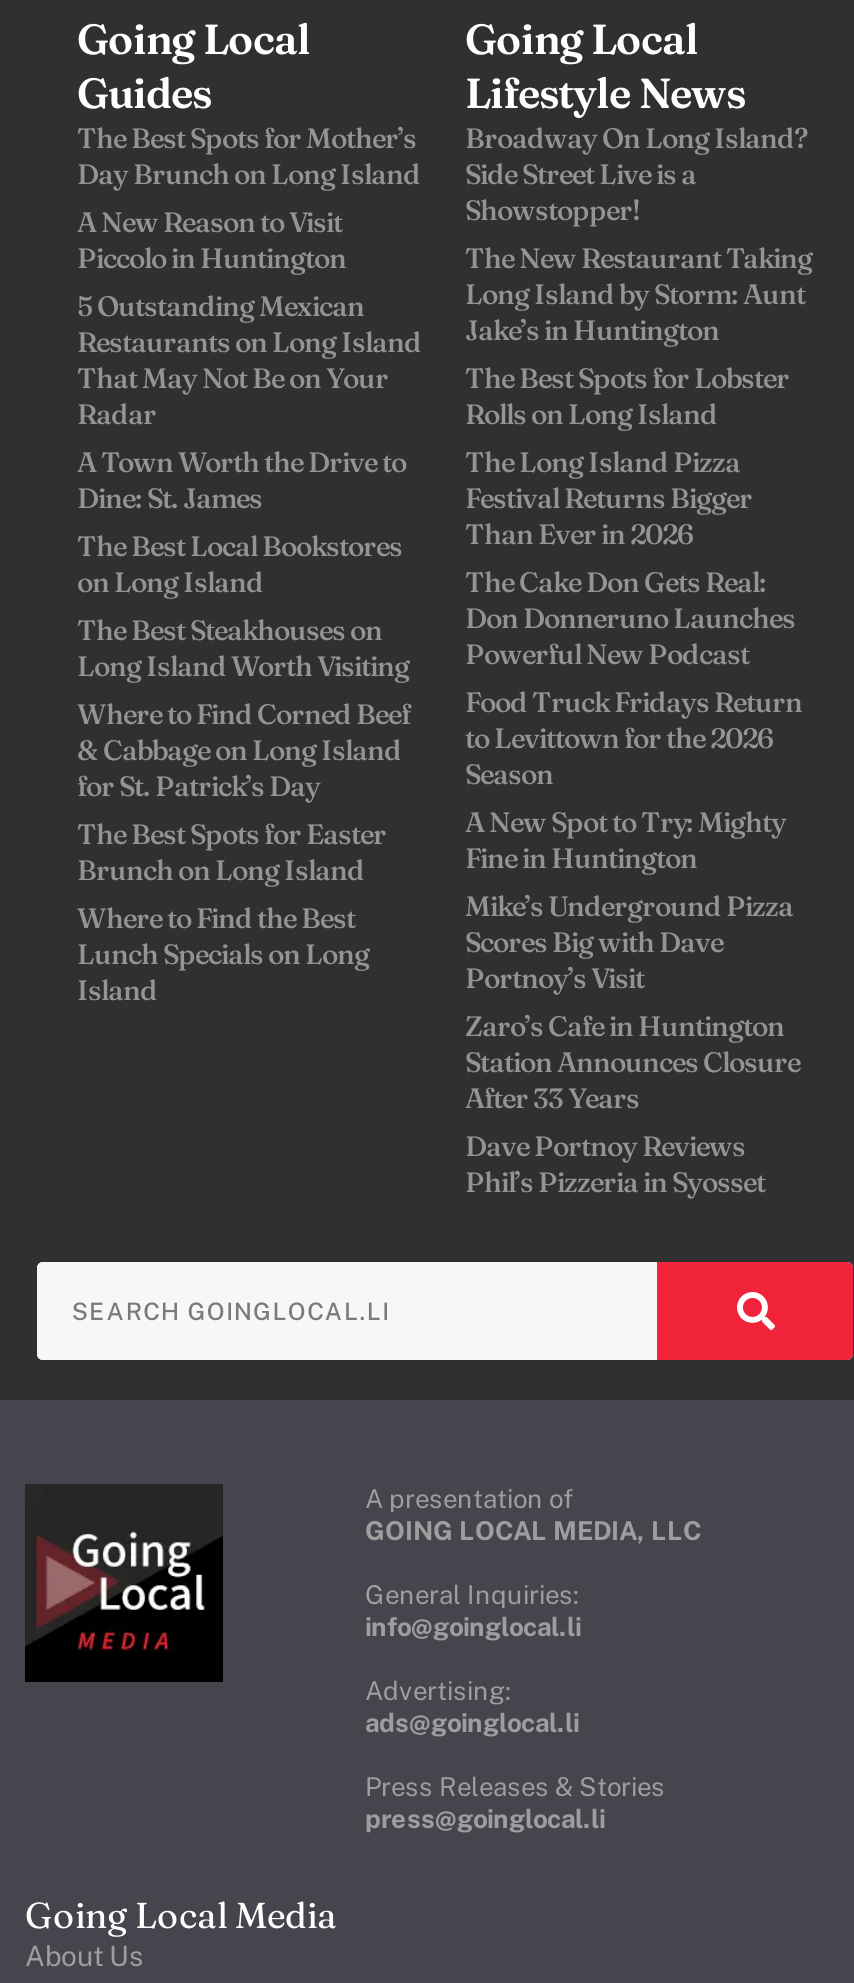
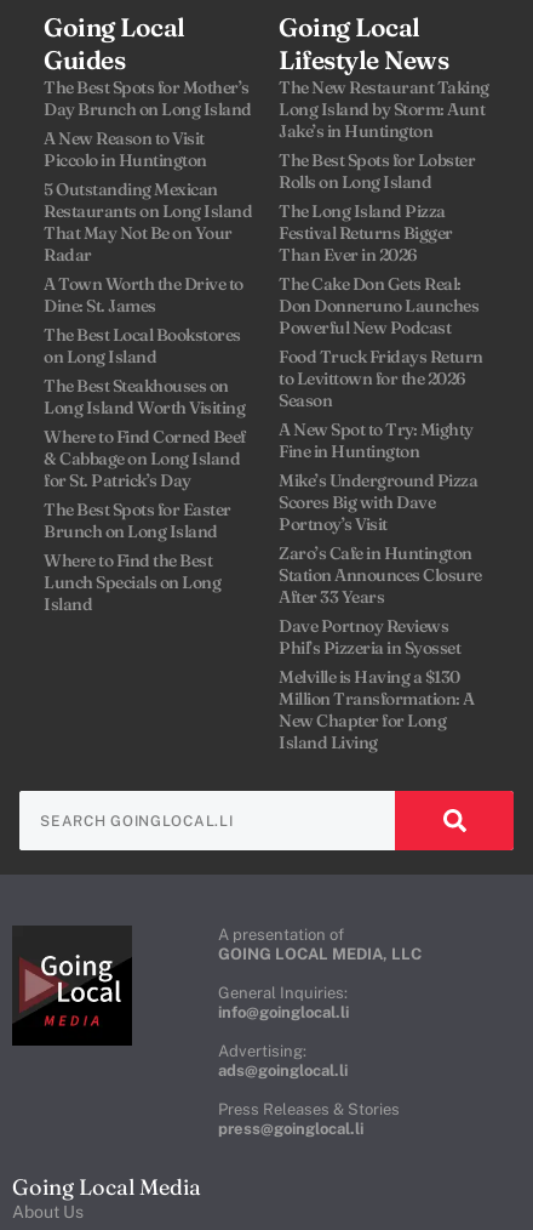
[465,120,807,228] Broadway On Long Island? | Side Street Live is a | Showstopper! -> none
moved [465,240,812,1200] -> [279,76,489,659]: The New Restaurant Taking | Long Island by Storm: Aunt | Jake’s in Huntington | ... | Dave Portnoy Reviews | Phil’s Pizzeria in Syosset
none -> [279,666,474,753] Melville is Having a $130 | Million Transformation: A | New Chapter for Long | Island Living

